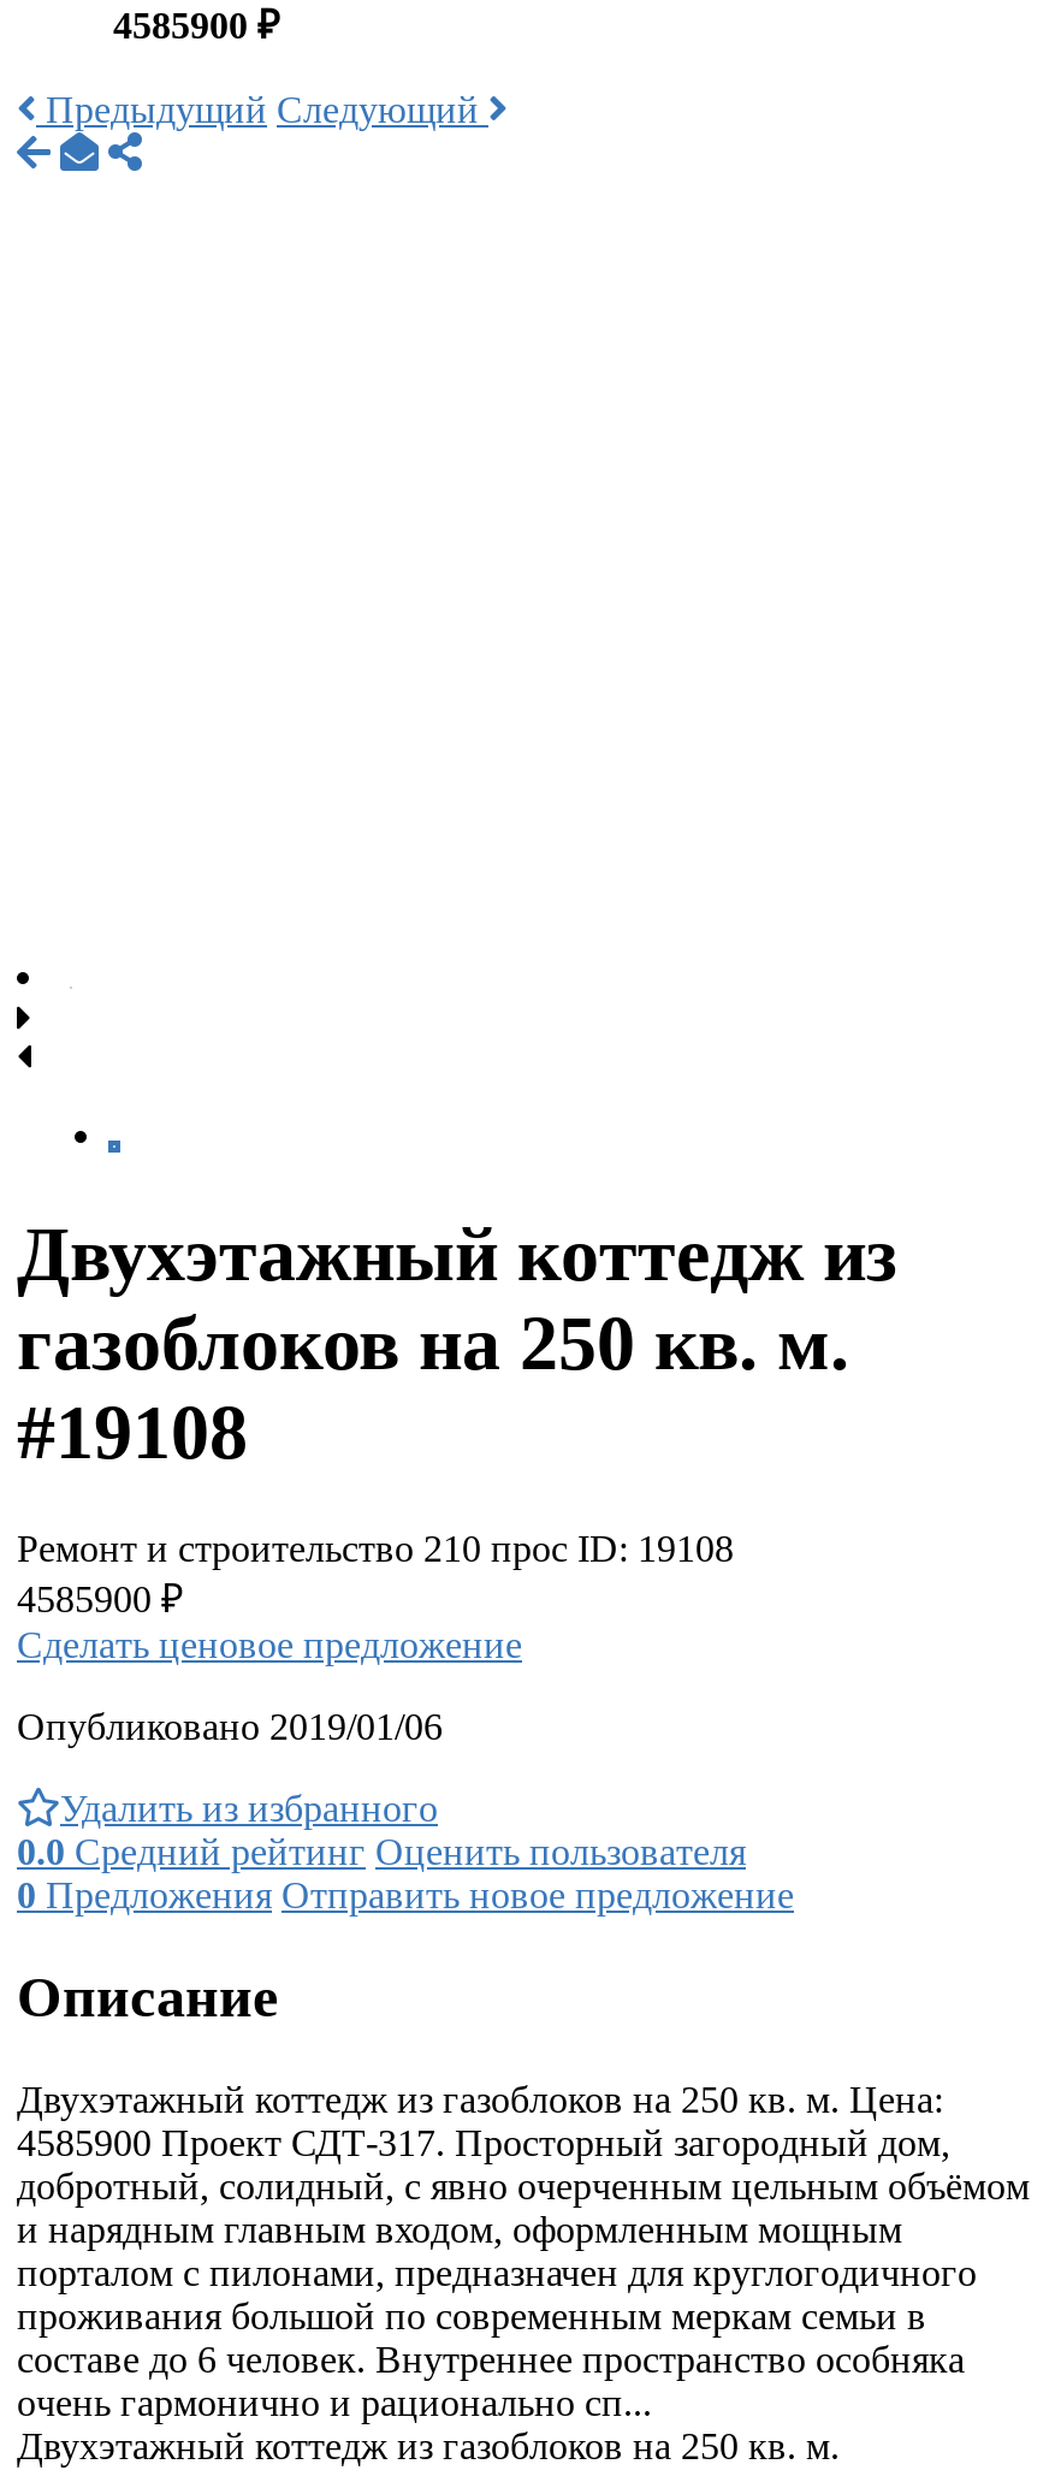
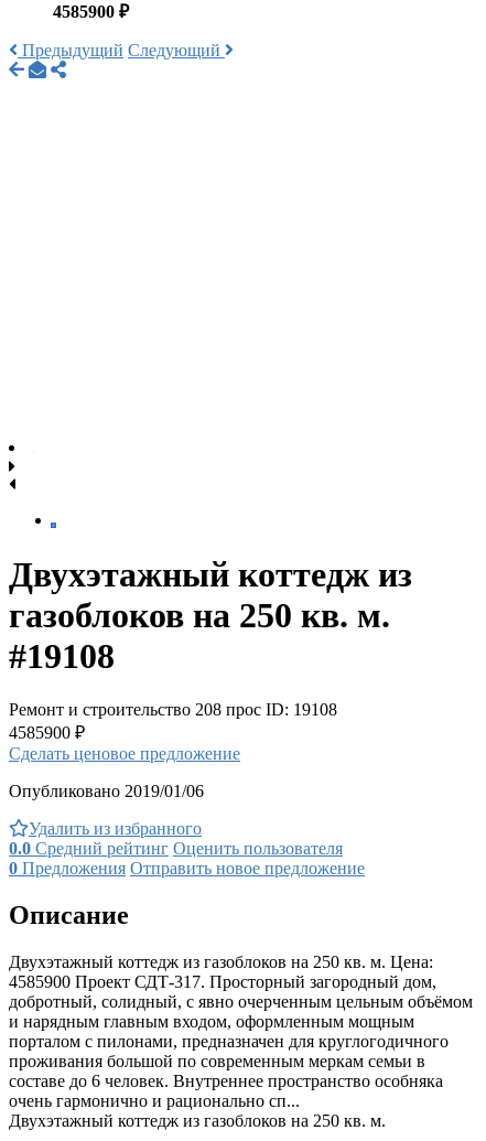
[17,1528,734,1569] Ремонт и строительство 210 прос ID: 19108 -> [9,700,337,719] Ремонт и строительство 208 прос ID: 19108

